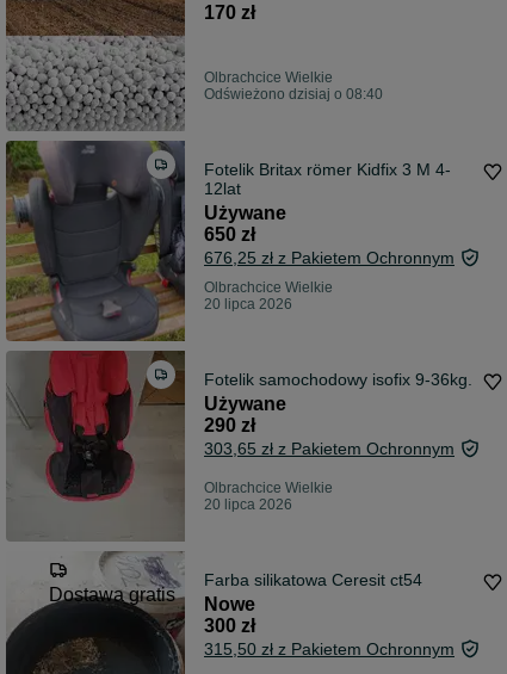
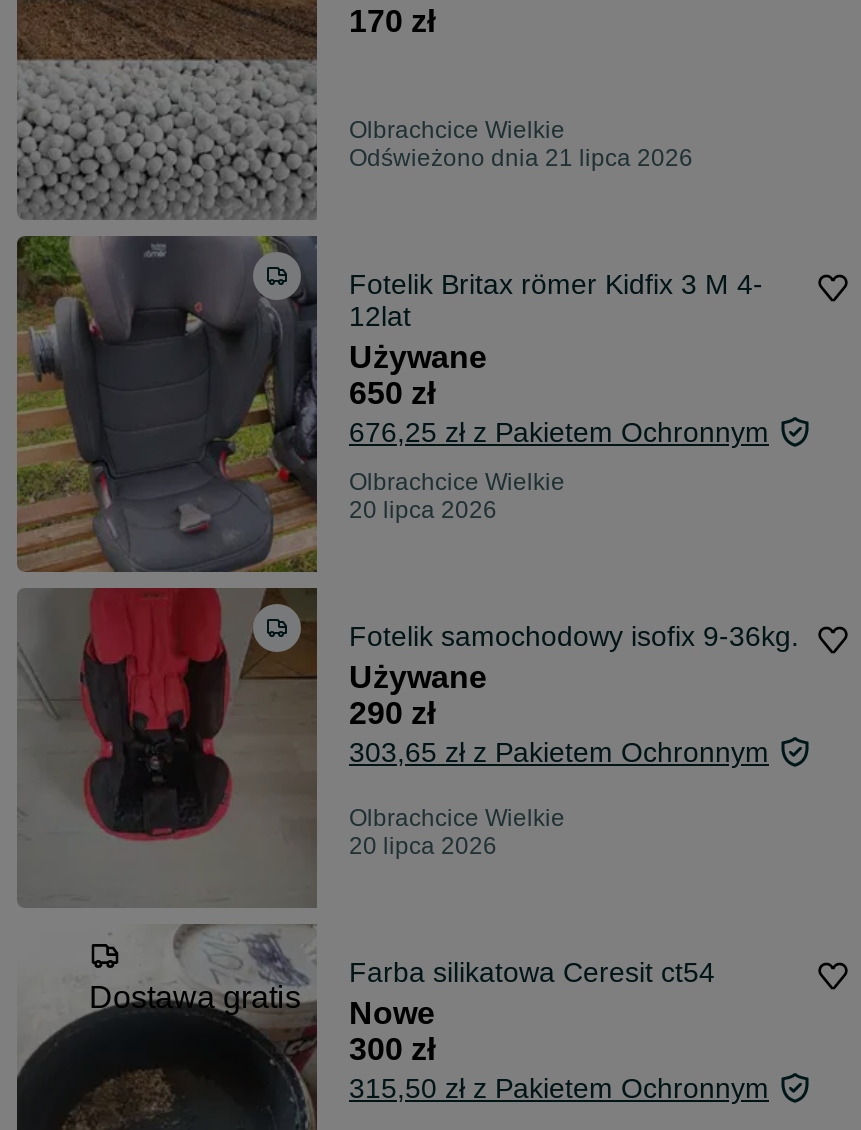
[204,86,383,103] Odświeżono dzisiaj o 08:40 -> [349,145,693,173] Odświeżono dnia 21 lipca 2026

